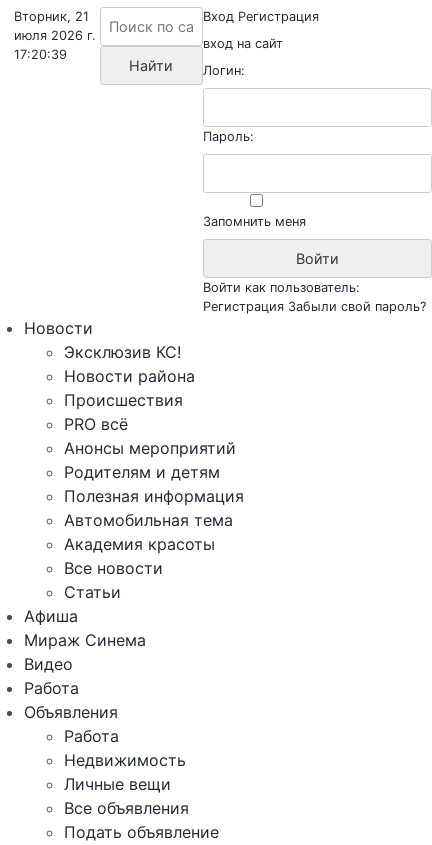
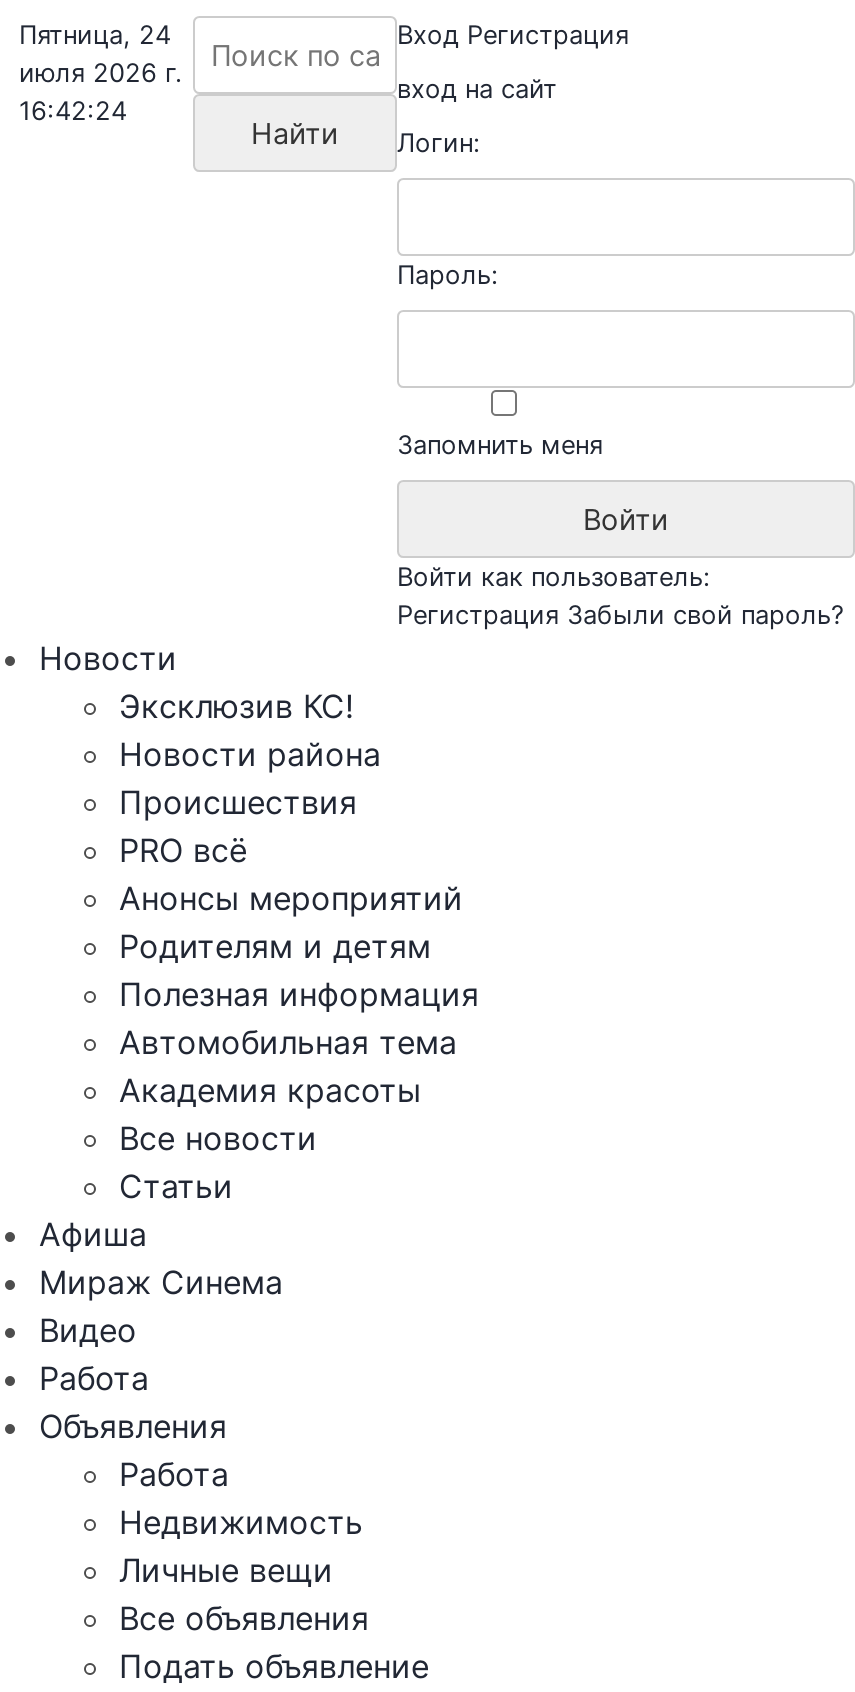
[14,9,89,24] Вторник, 21 -> [19,20,171,50] Пятница, 24
[14,47,67,62] 17:20:39 -> [19,96,127,126] 16:42:24

